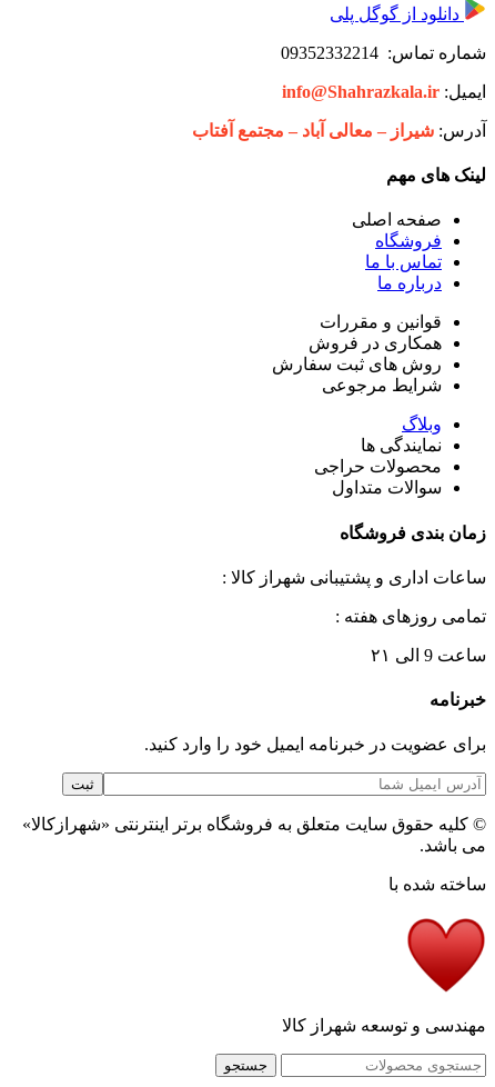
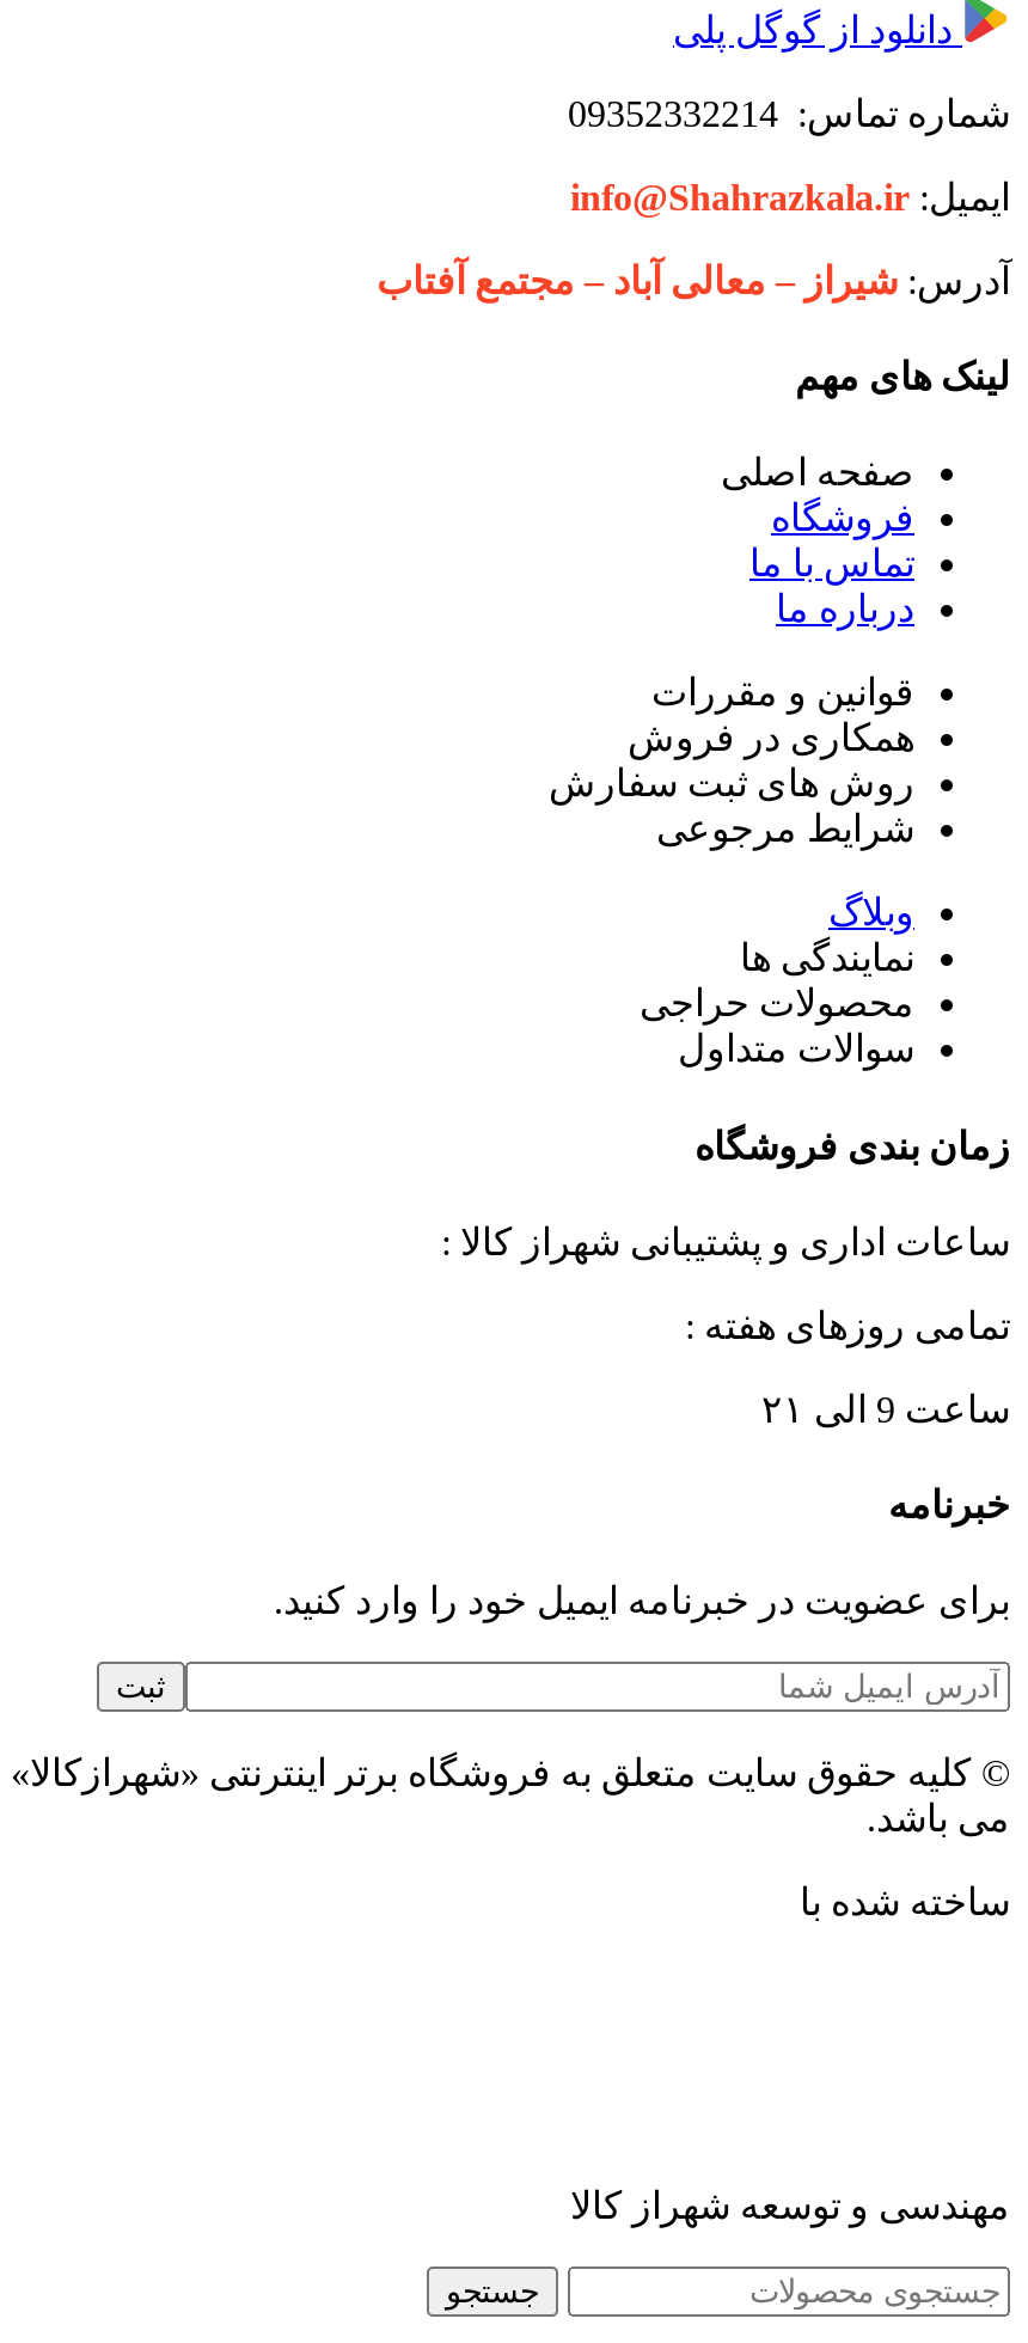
[406,917,486,993] [image] -> none

